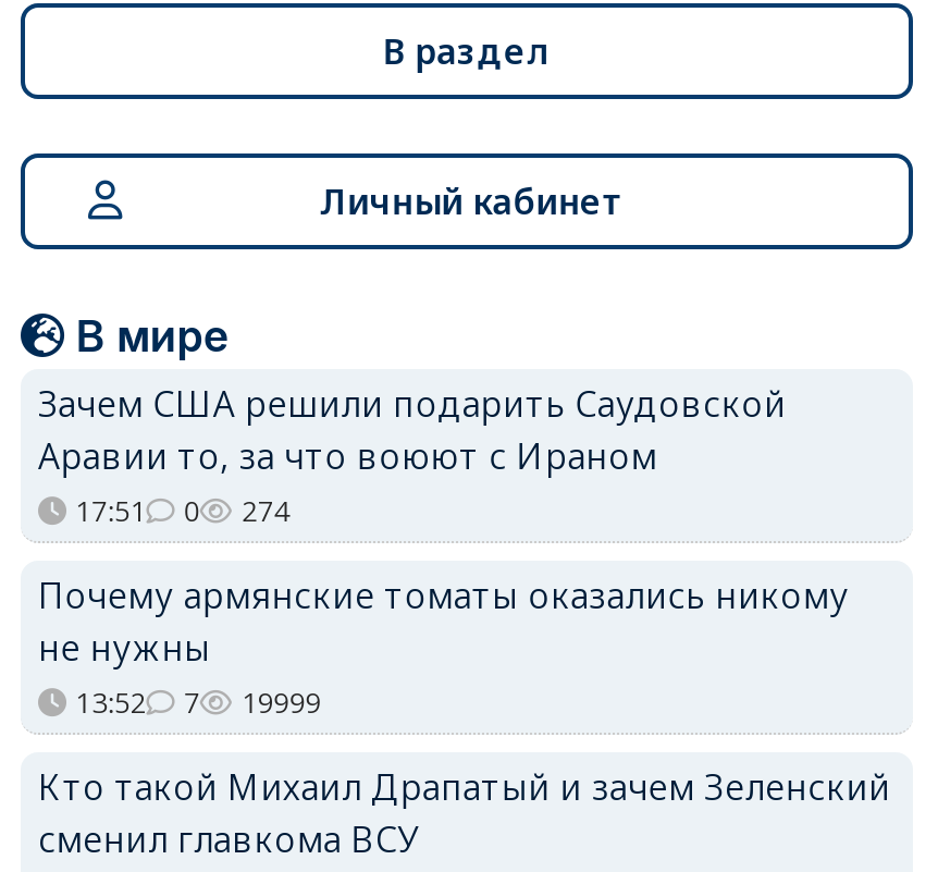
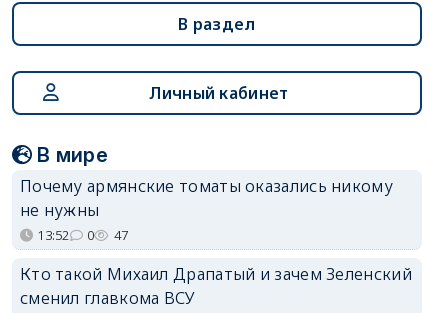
[38,380,786,530] Зачем США решили подарить Саудовской | Аравии то, за что воюют с Ираном | 17:51 | 0 | 274 -> none
[184,682,200,722] 7 -> [87,226,94,244] 0
[242,682,321,722] 19999 -> [114,226,128,244] 47

